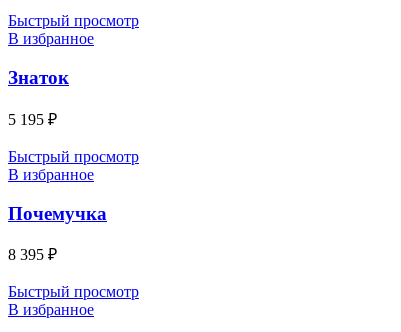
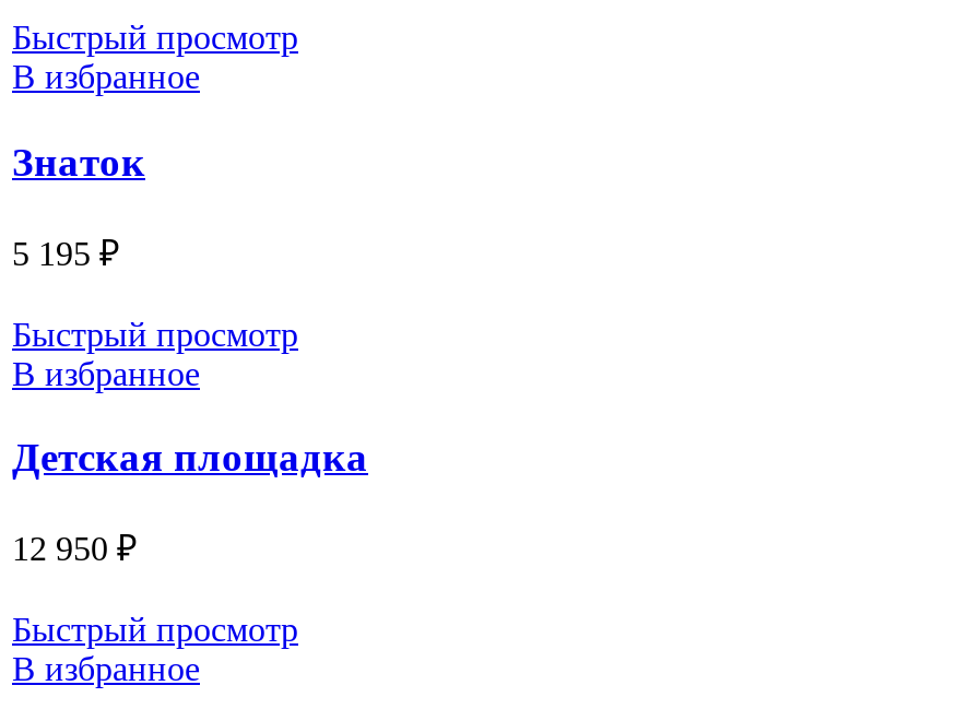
[8,202,107,223] Почемучка -> [12,435,368,481] Детская площадка
[8,246,57,263] 8 395 ₽ -> [12,530,137,567] 12 950 ₽

